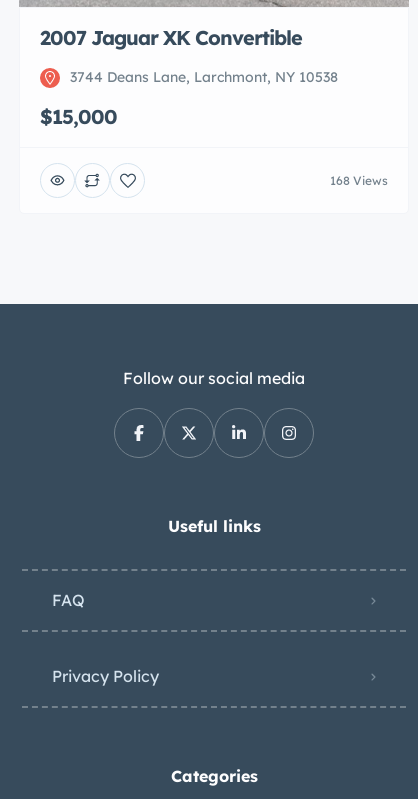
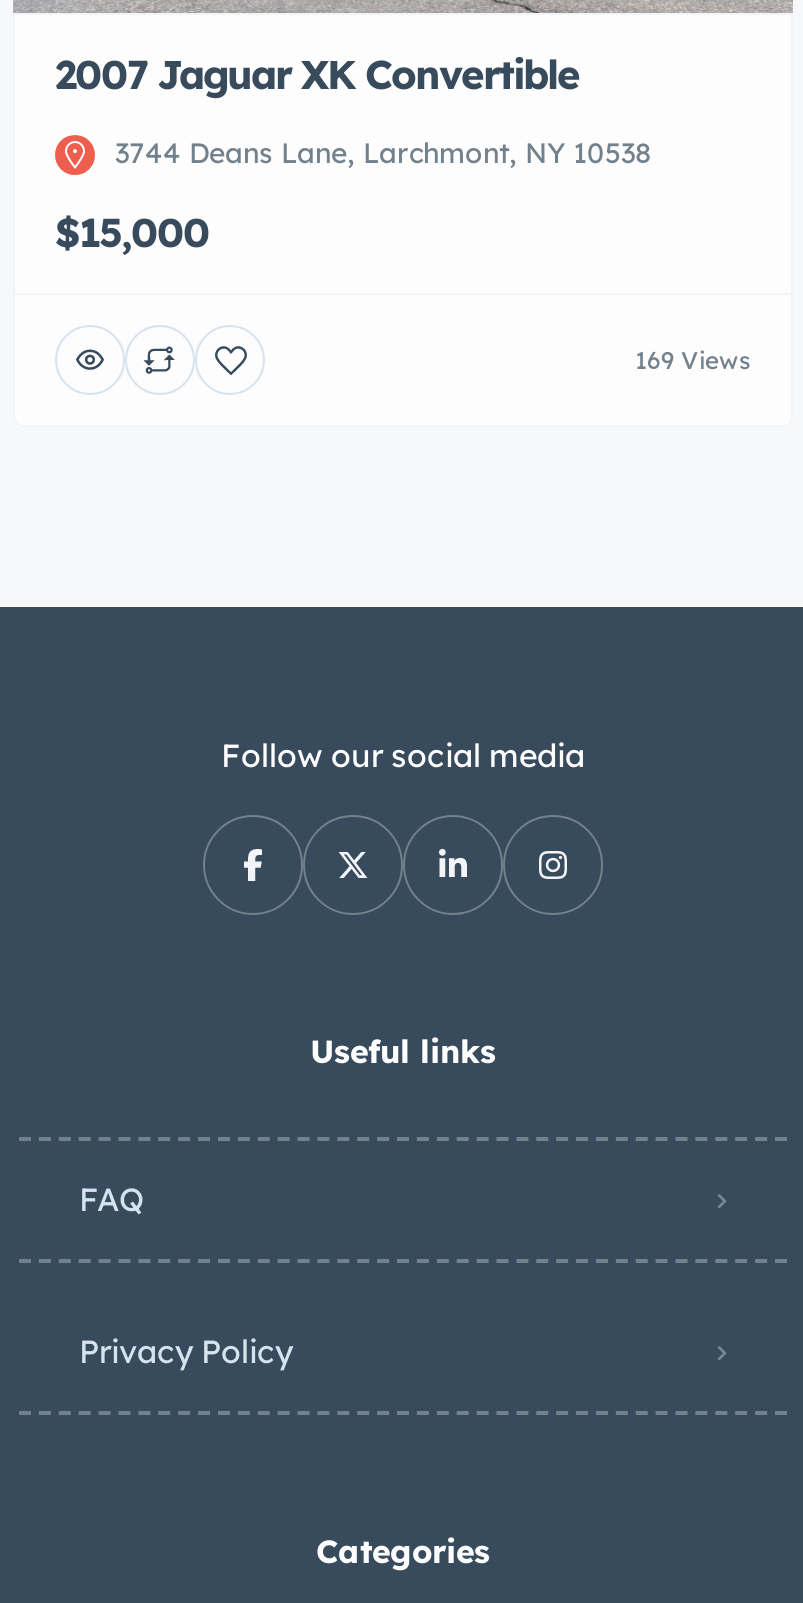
[330,172,388,187] 168 Views -> [635,345,751,375] 169 Views

